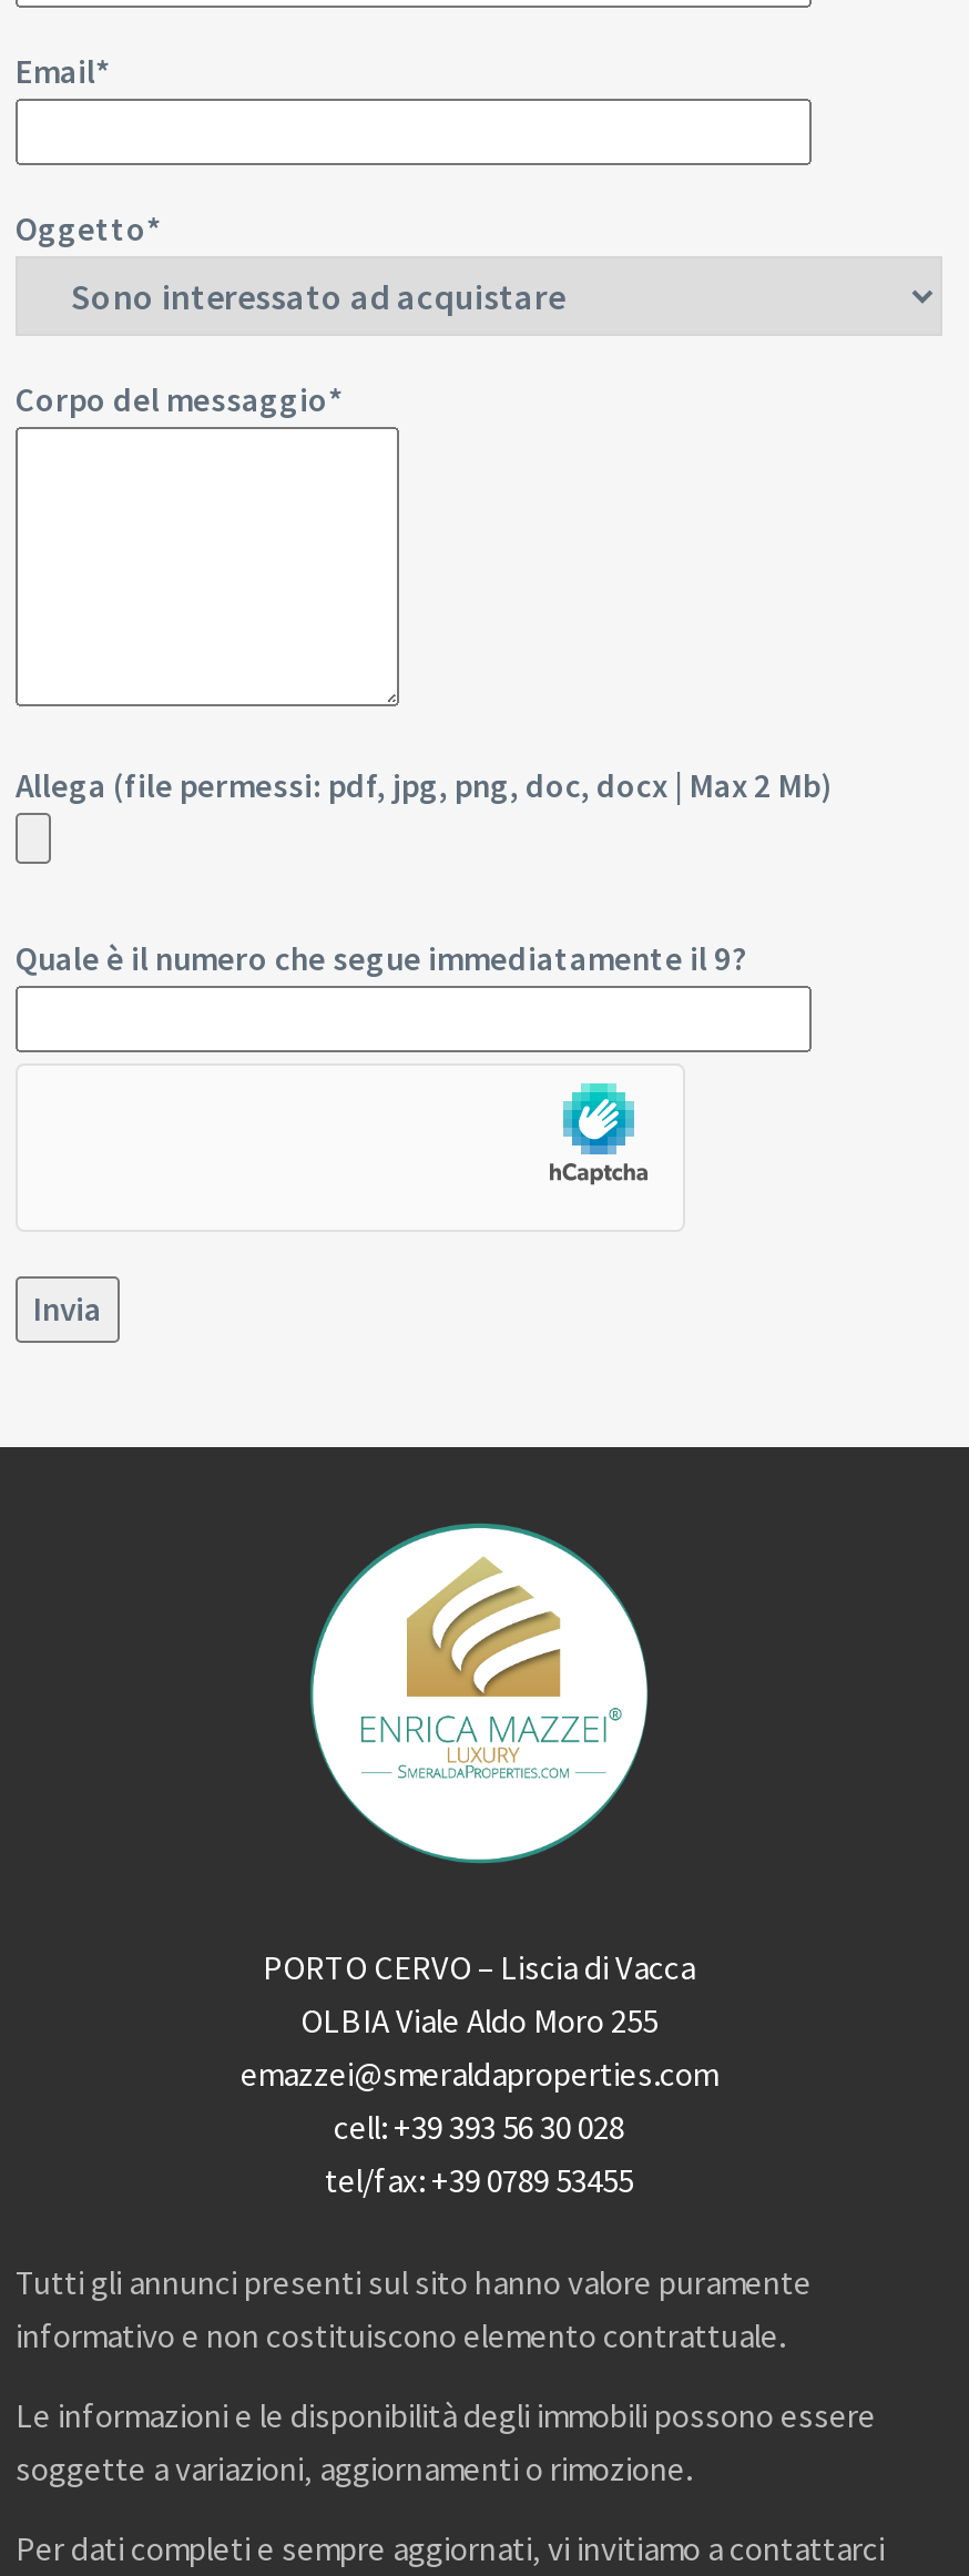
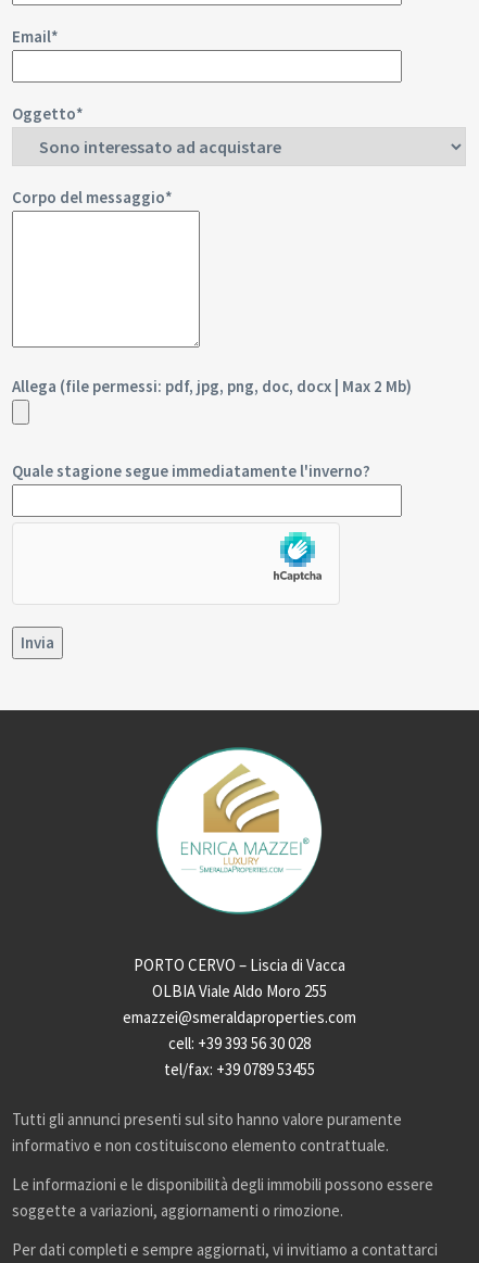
[16,937,747,979] Quale è il numero che segue immediatamente il 9? -> [12,461,370,481] Quale stagione segue immediatamente l'inverno?

